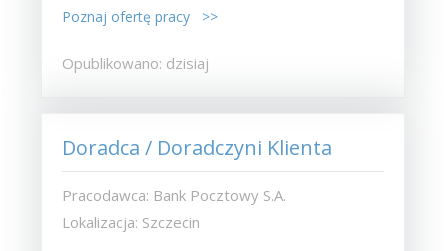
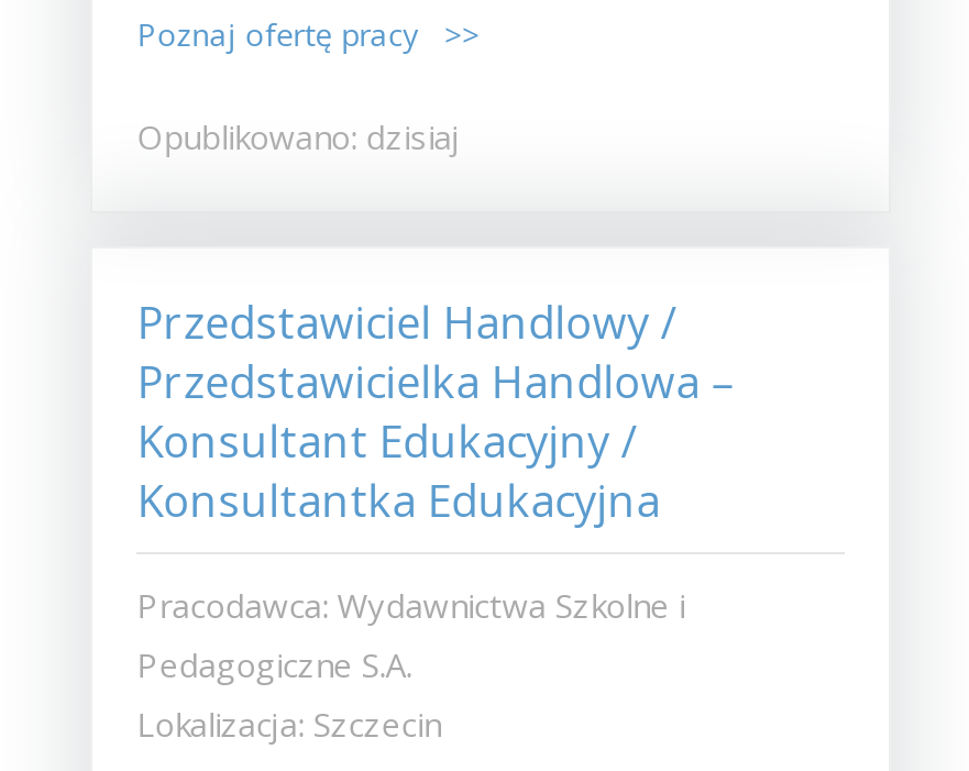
[62,133,332,160] Doradca / Doradczyni Klienta -> [137,291,733,529] Przedstawiciel Handlowy / | Przedstawicielka Handlowa – | Konsultant Edukacyjny / | Konsultantka Edukacyjna
[62,185,286,205] Pracodawca: Bank Pocztowy S.A. -> [137,583,685,686] Pracodawca: Wydawnictwa Szkolne i | Pedagogiczne S.A.

